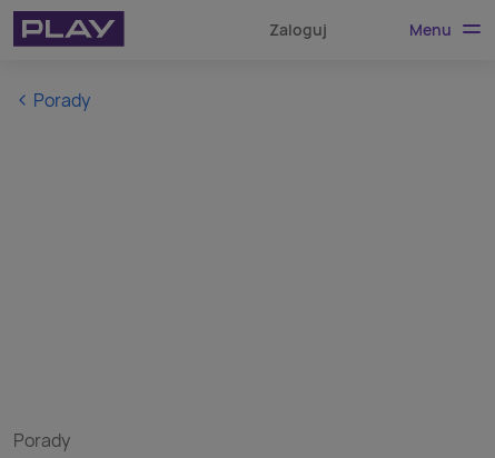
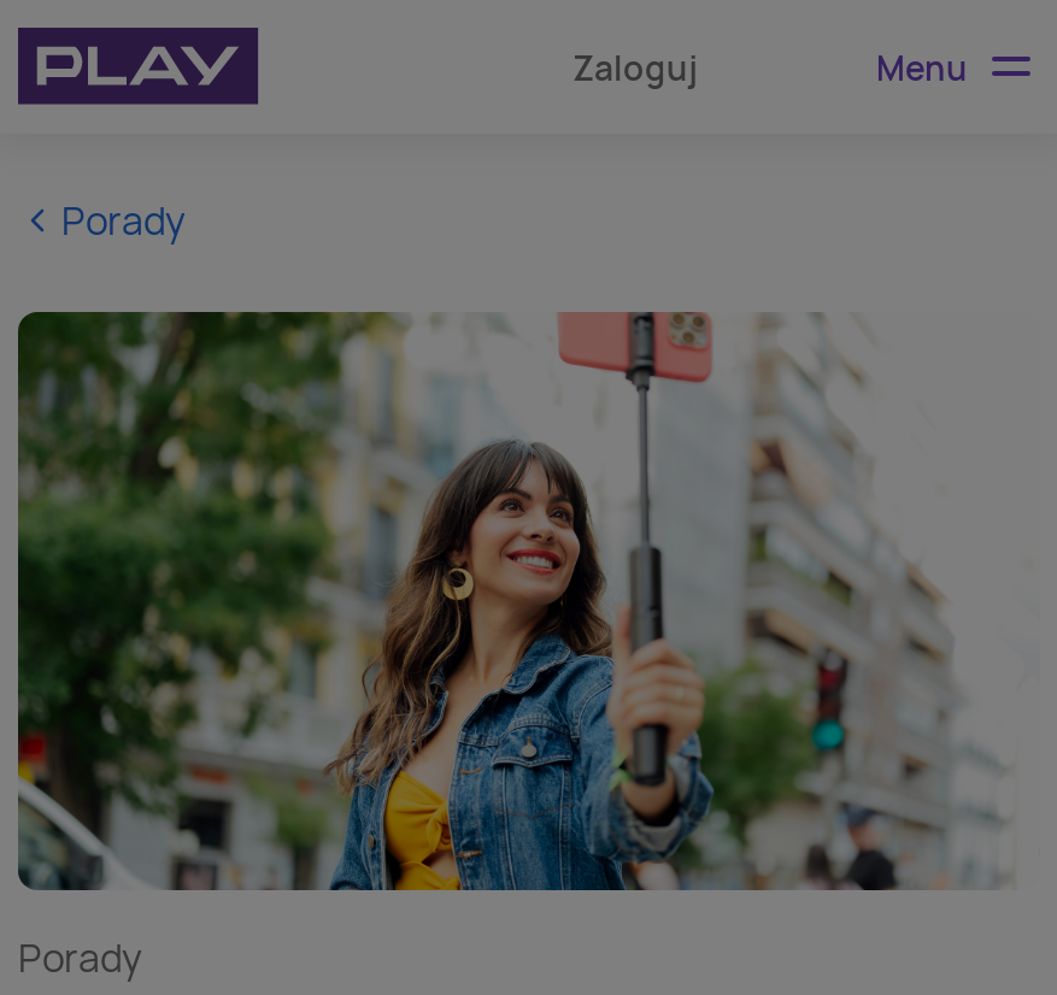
none -> [16,310,1014,893] [image]

